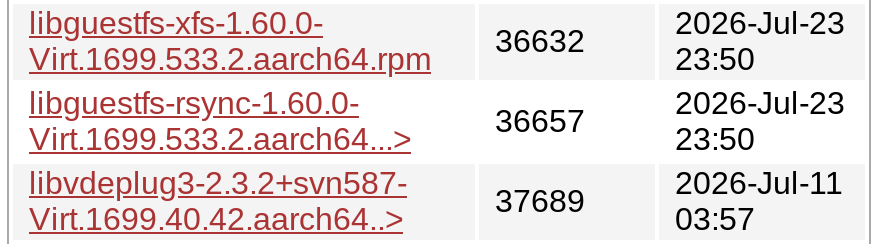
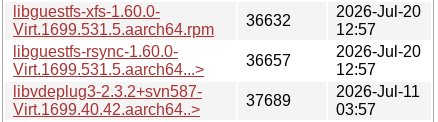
[675,6,845,76] 2026-Jul-23 | 23:50 -> [336,3,421,38] 2026-Jul-20 | 12:57
[29,42,431,76] Virt.1699.533.2.aarch64.rpm -> [13,21,214,38] Virt.1699.531.5.aarch64.rpm
[675,86,845,156] 2026-Jul-23 | 23:50 -> [336,43,421,78] 2026-Jul-20 | 12:57
[29,122,411,156] Virt.1699.533.2.aarch64...> -> [13,61,204,78] Virt.1699.531.5.aarch64...>

